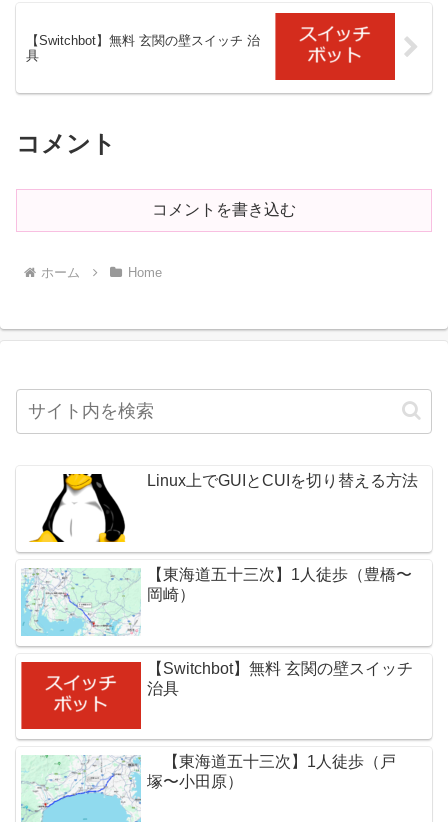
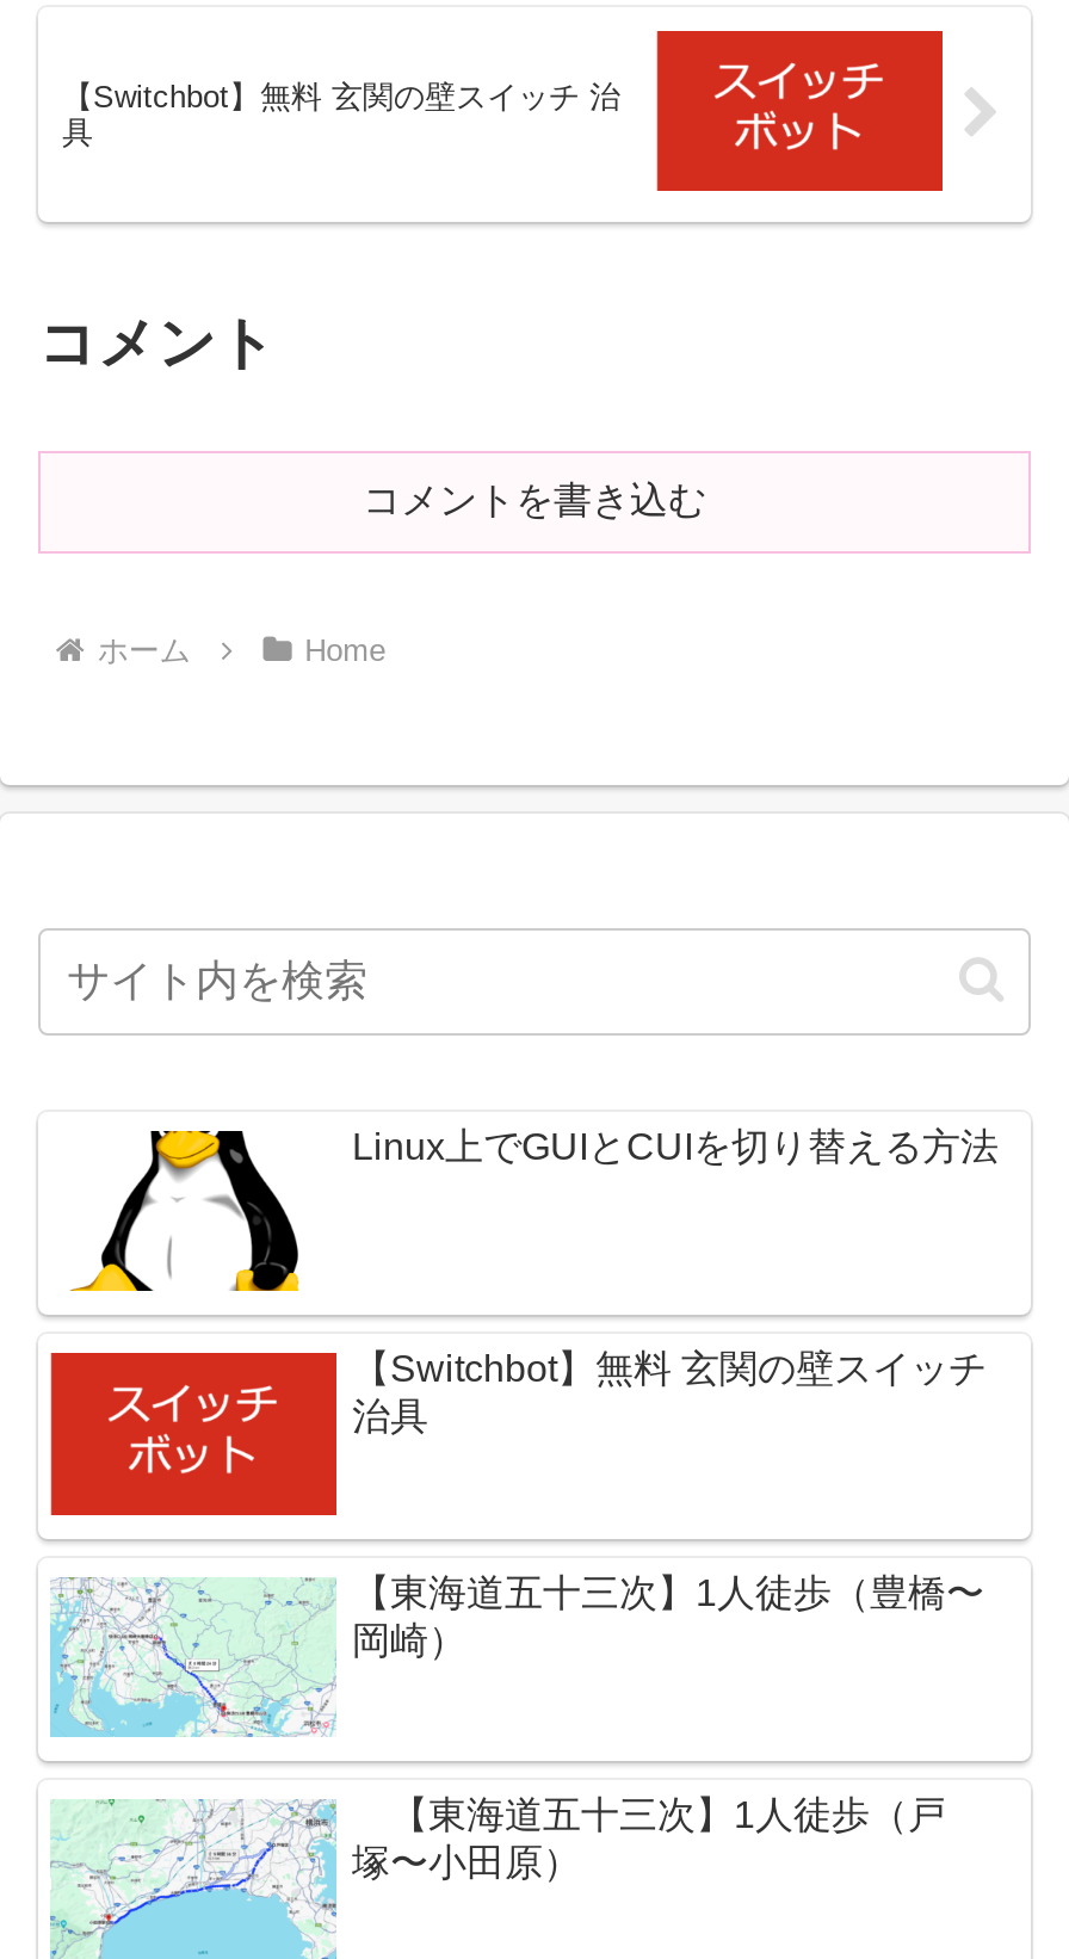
moved [20,566,412,636] -> [48,1572,984,1739]: [image] | 【東海道五十三次】1人徒歩（豊橋〜 | 岡崎）
moved [20,660,413,730] -> [48,1349,987,1518]: [image] | 【Switchbot】無料 玄関の壁スイッチ | 治具

